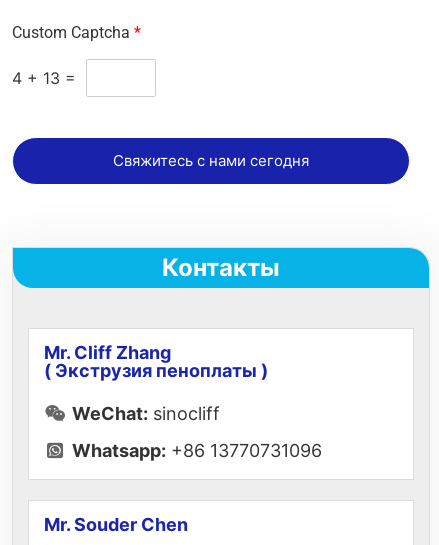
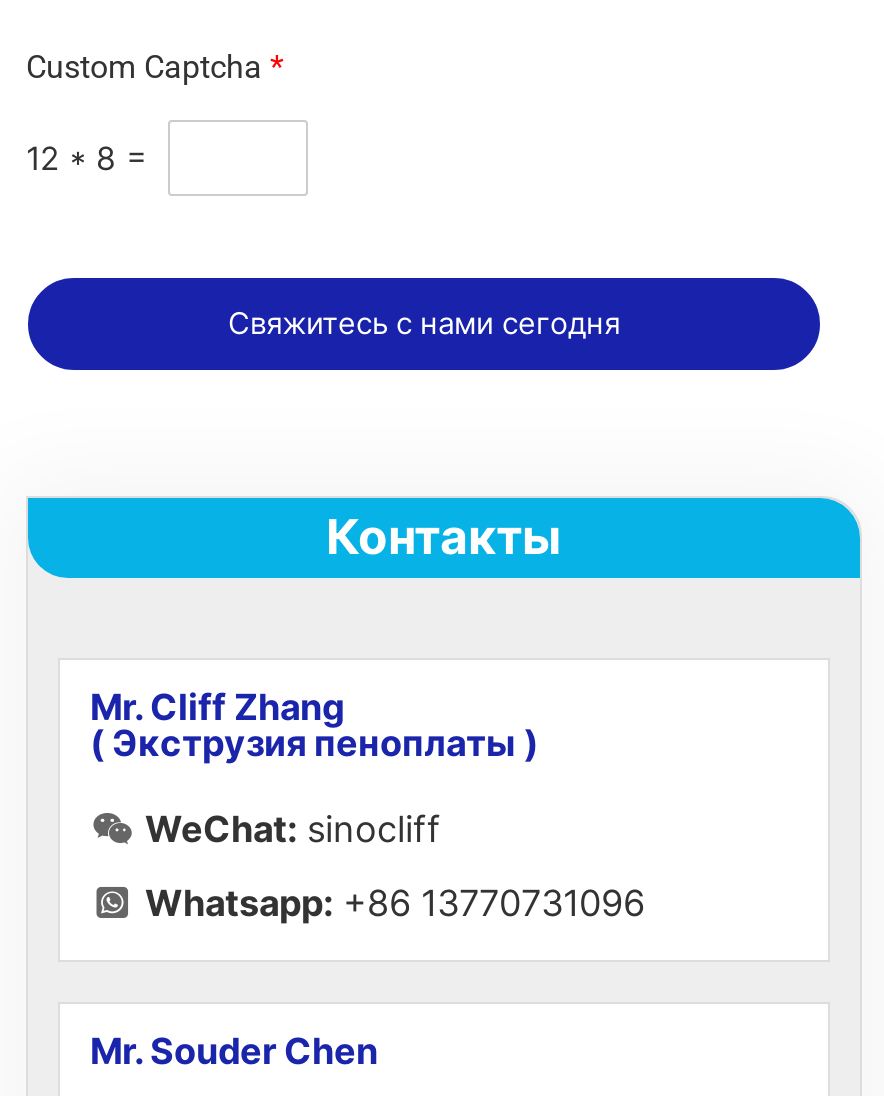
[12,67,76,87] 4 + 13 = -> [26,137,148,177] 12 * 8 =

